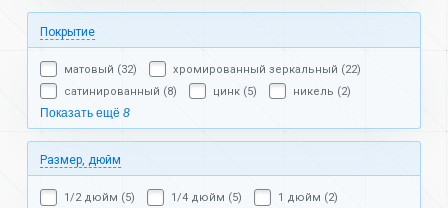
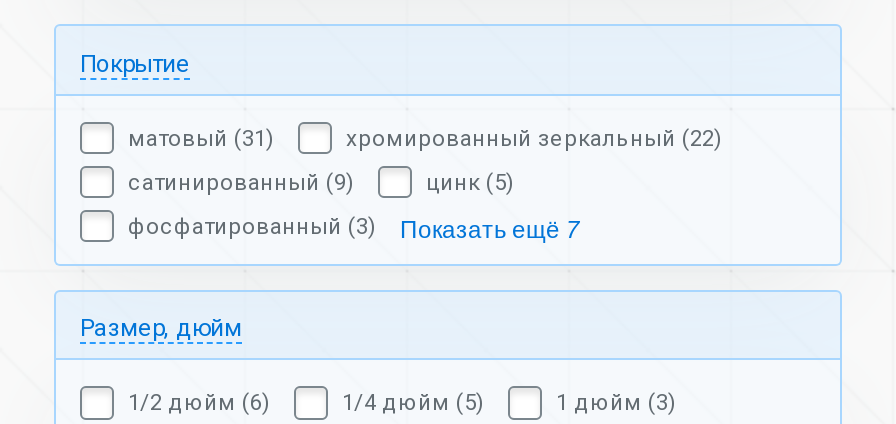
[64,63,137,76] матовый (32) -> [128,125,274,151] матовый (31)
[40,85,351,120] никель (2) | Показать ещё 8 -> [128,213,580,243] фосфатированный (3) | Показать ещё 7
[64,85,177,98] сатинированный (8) -> [128,169,354,195] сатинированный (9)
[64,191,135,204] 1/2 дюйм (5) -> [128,390,270,416] 1/2 дюйм (6)
[278,191,338,204] 1 дюйм (2) -> [556,390,676,416] 1 дюйм (3)

